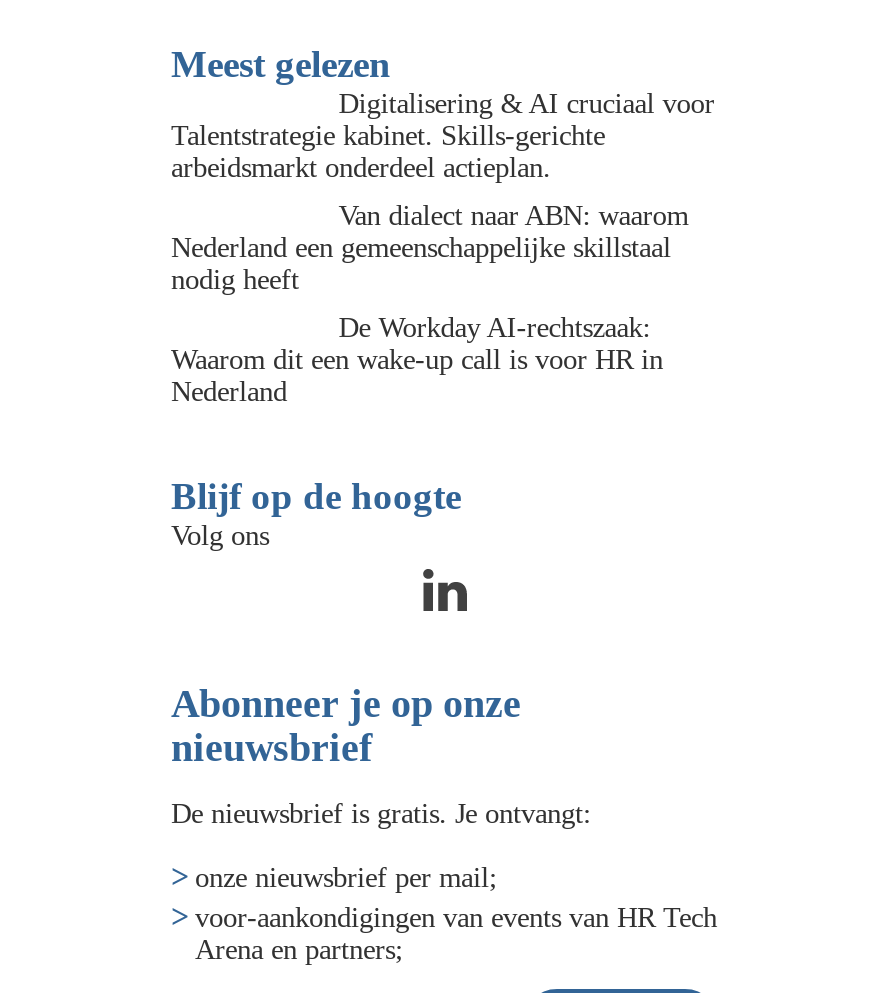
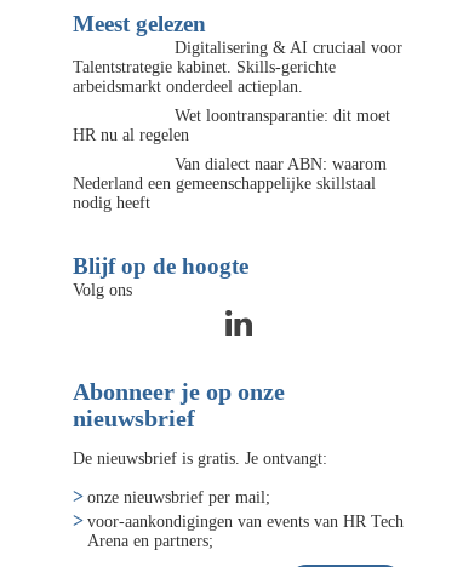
none -> [73,105,390,144] Wet loontransparantie: dit moet | HR nu al regelen
moved [171,199,688,295] -> [73,154,386,212]: Van dialect naar ABN: waarom | Nederland een gemeenschappelijke skillstaal | nodig heeft
[171,311,663,407] De Workday AI-rechtszaak: | Waarom dit een wake-up call is voor HR in | Nederland -> none

